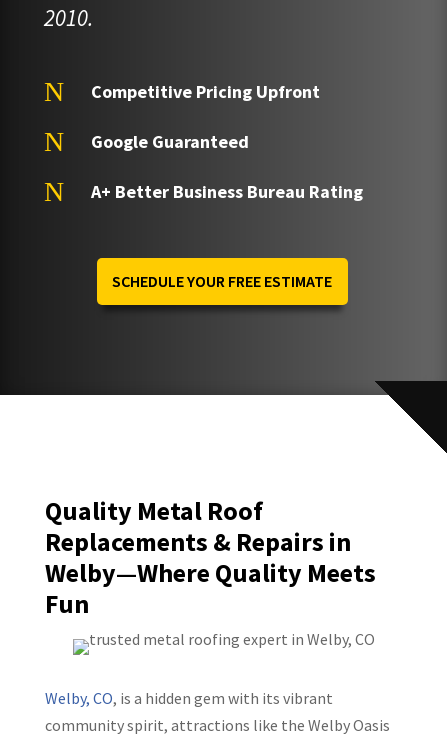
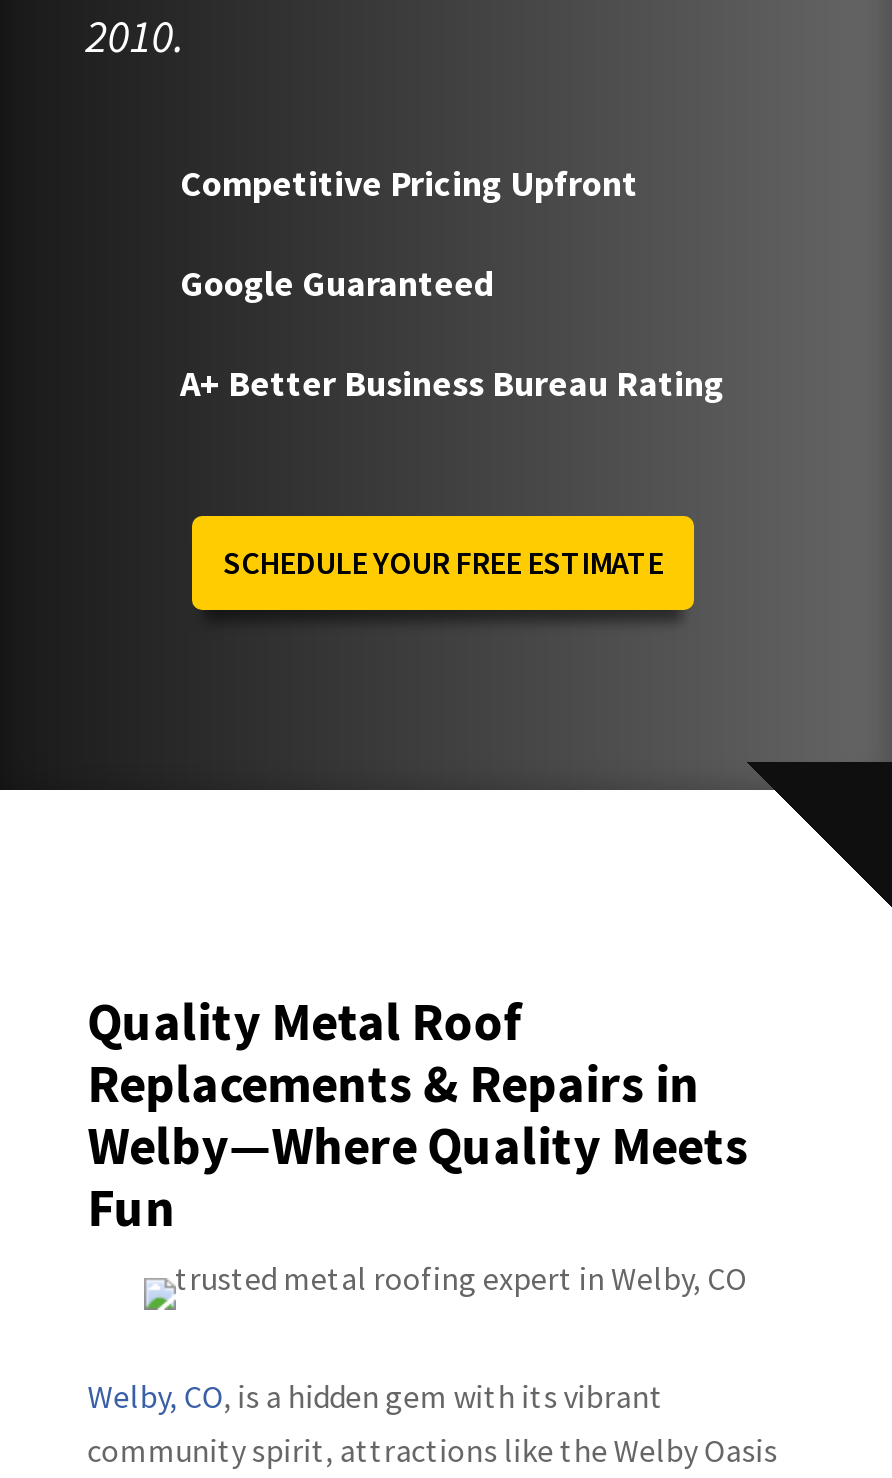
[44,76,64,107] N -> none
[44,126,64,157] N -> none
[44,176,64,207] N -> none

